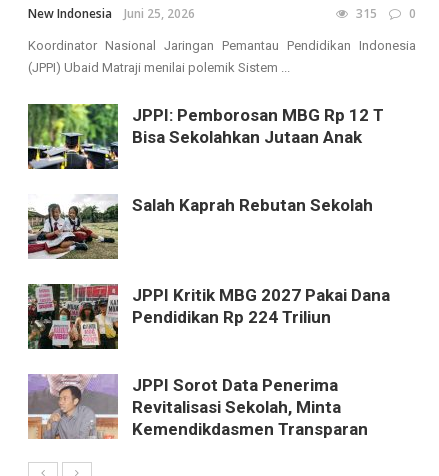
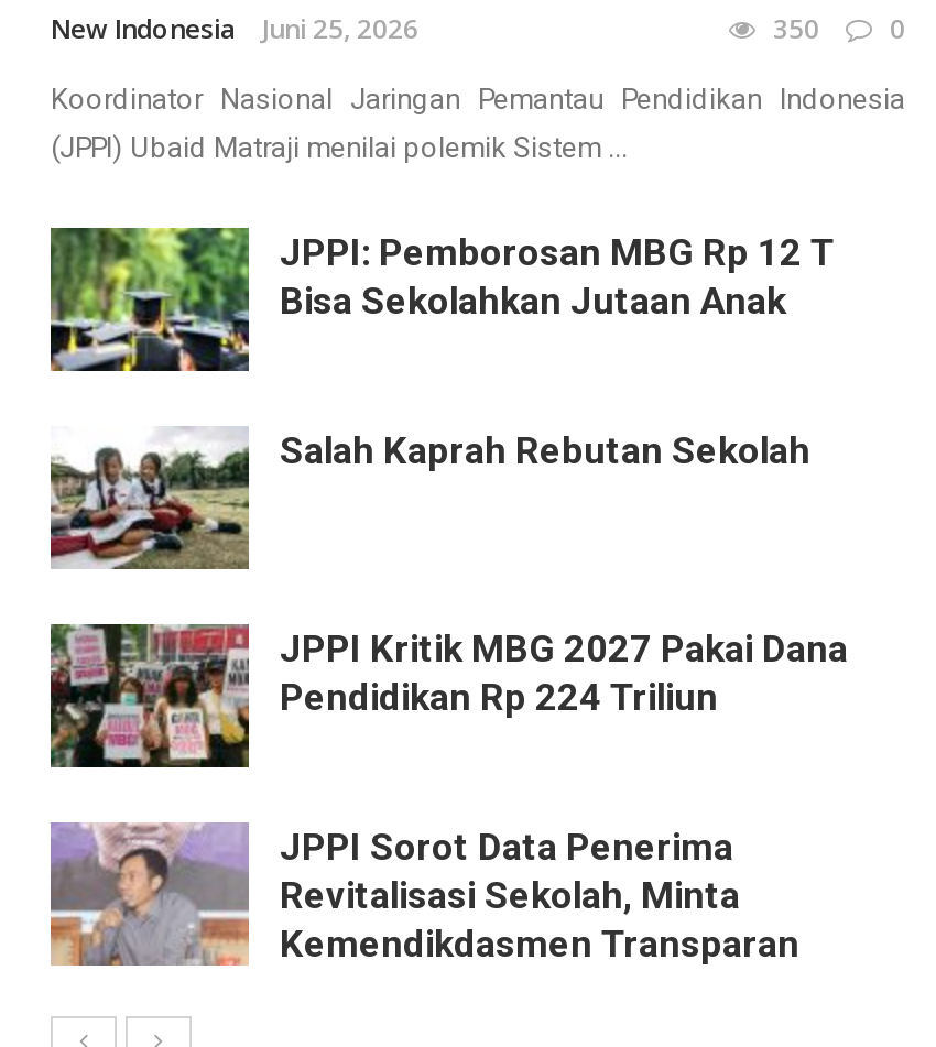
[356,5,416,22] 315 0 -> [773,10,905,47] 350 0

